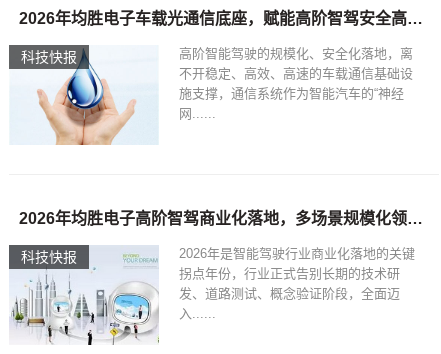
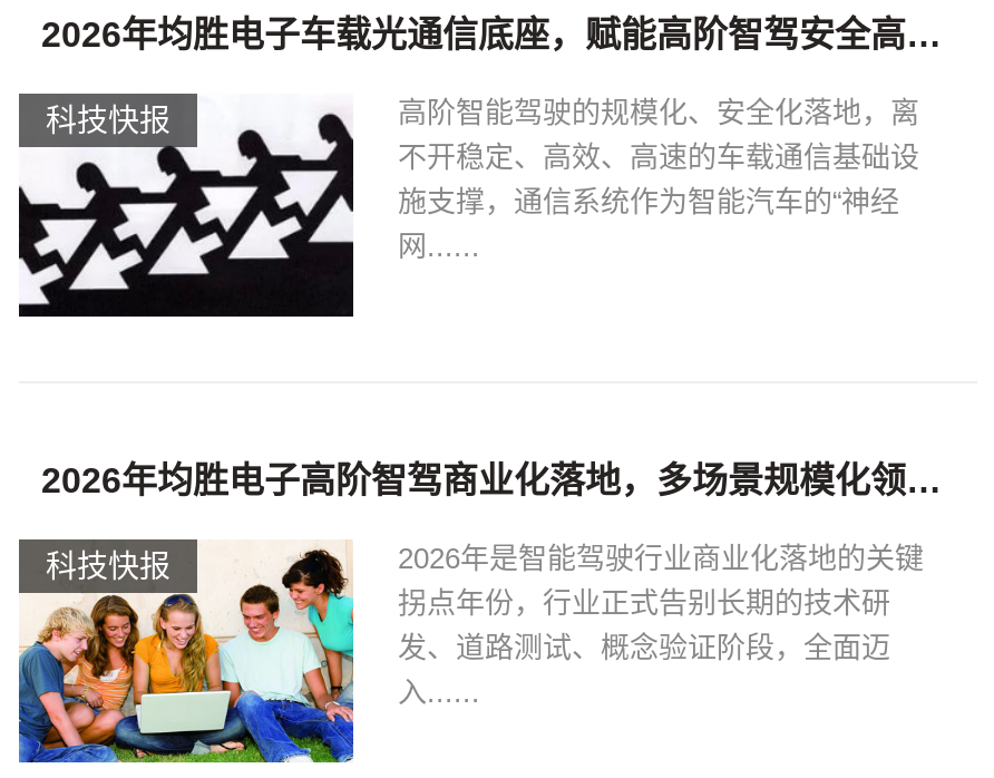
[9,49,159,146] [image] -> [17,111,355,319] [image]
[9,246,160,346] [image] -> [17,546,355,765] [image]

